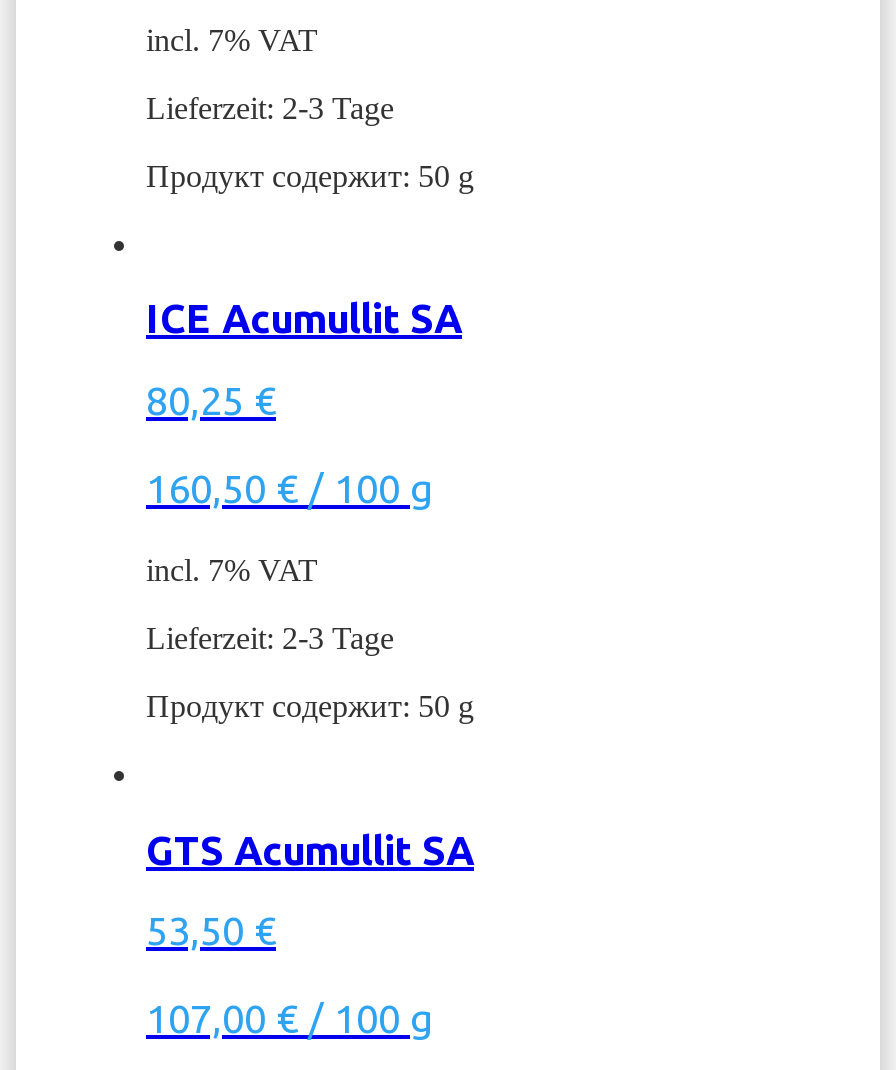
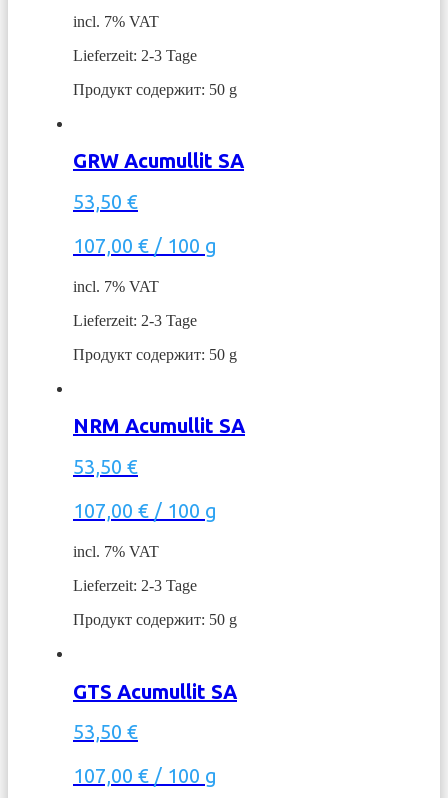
[146,296,462,511] ICE Acumullit SA | 80,25 € | 160,50 €/ 100 g -> [73,149,245,522] GRW Acumullit SA | 53,50 € | 107,00 €/ 100 g | incl. 7% VAT | Lieferzeit: 2-3 Tage | Продукт содержит: 50 g | NRM Acumullit SA | 53,50 € | 107,00 €/ 100 g

